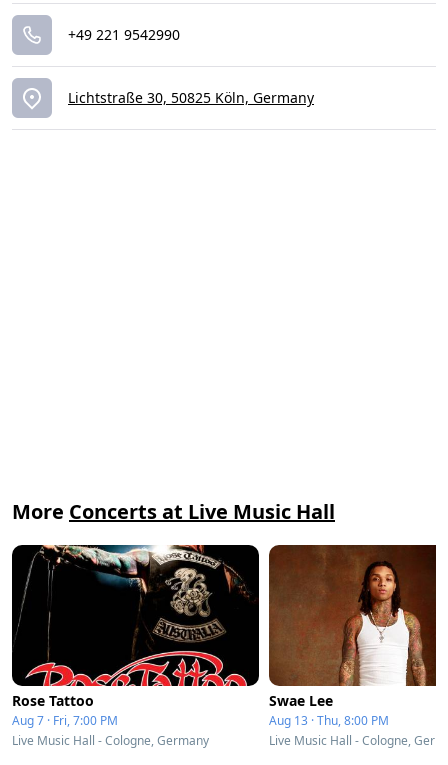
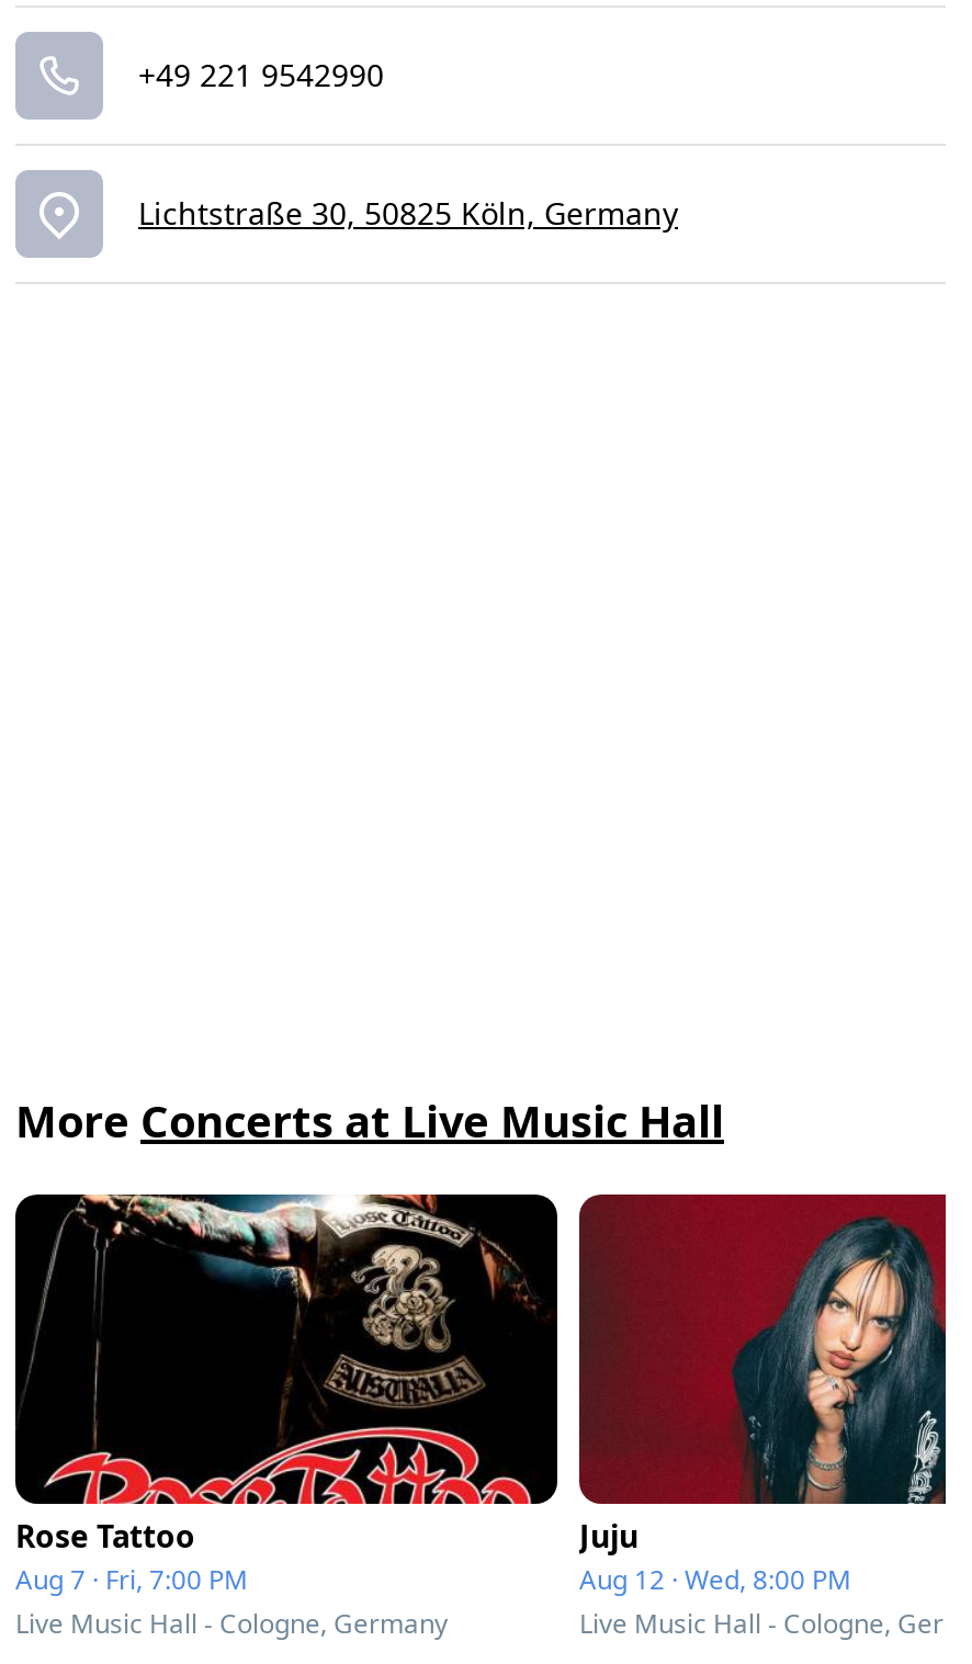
[269,545,436,729] [image] | Swae Lee | Aug 13 · Thu, 8:00 PM -> [579,1195,946,1598] [image] | Juju | Aug 12 · Wed, 8:00 PM

